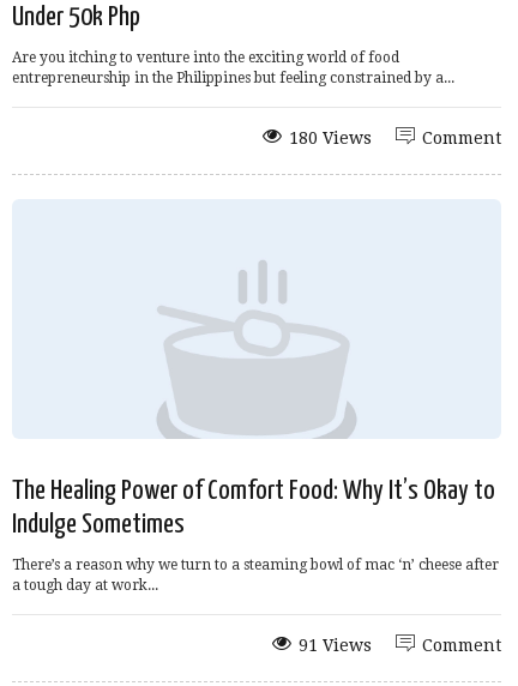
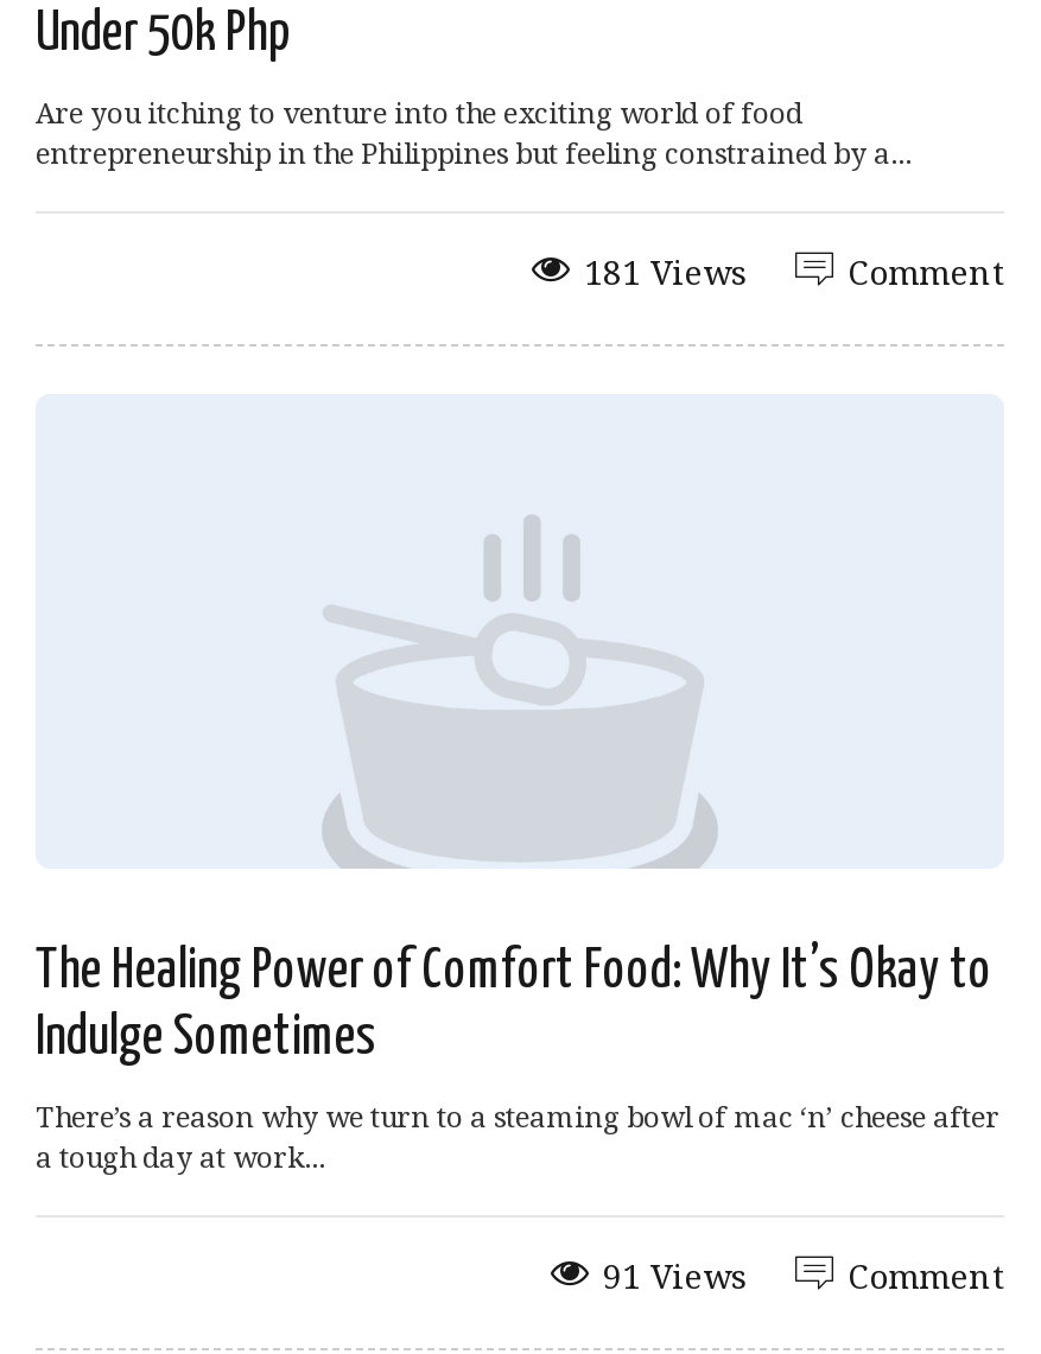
[289,129,372,148] 180 Views -> [584,255,748,293] 181 Views

